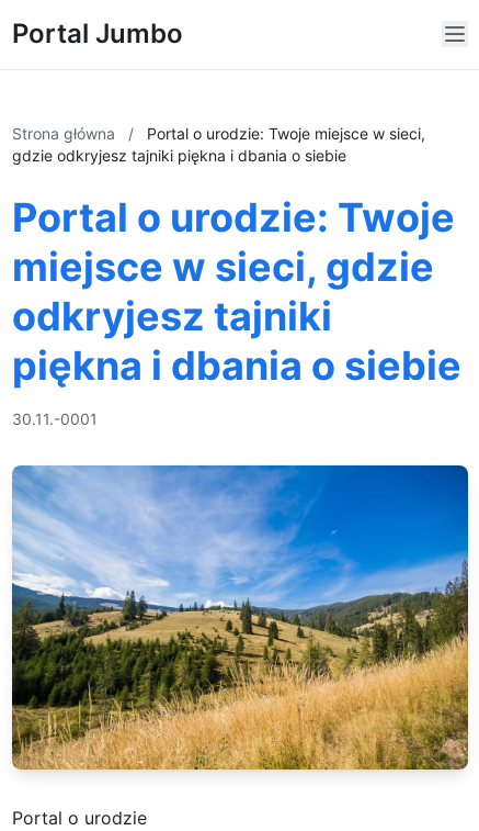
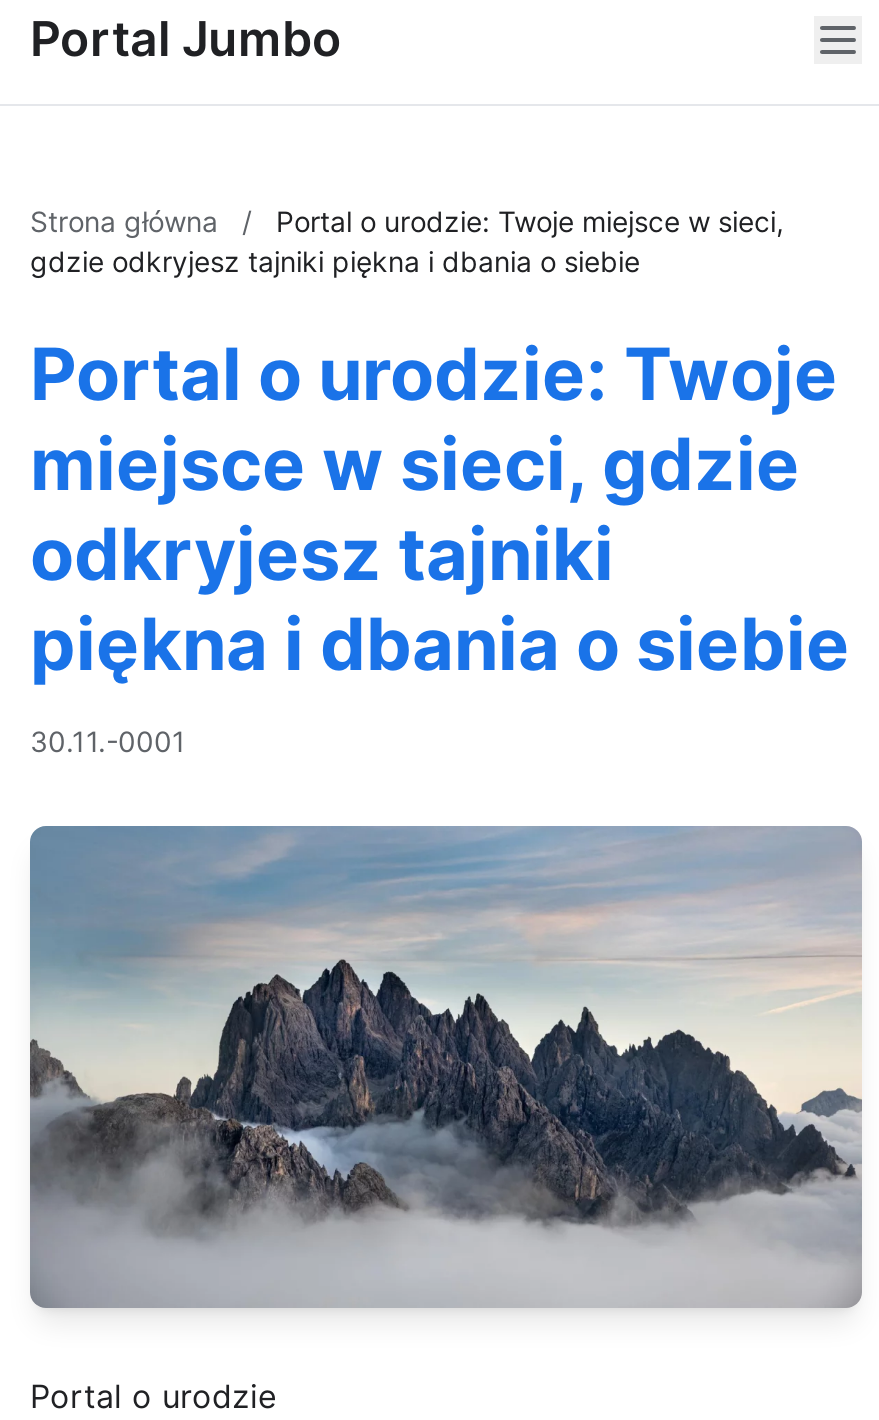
[11,464,469,771] [image] -> [28,826,862,1308] [image]

